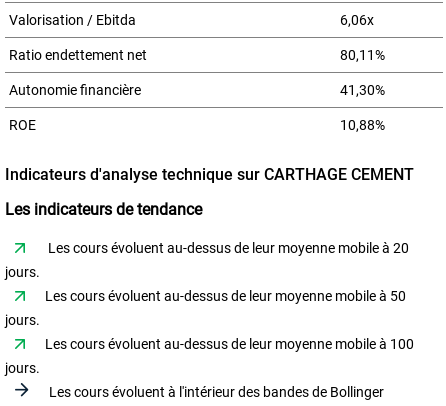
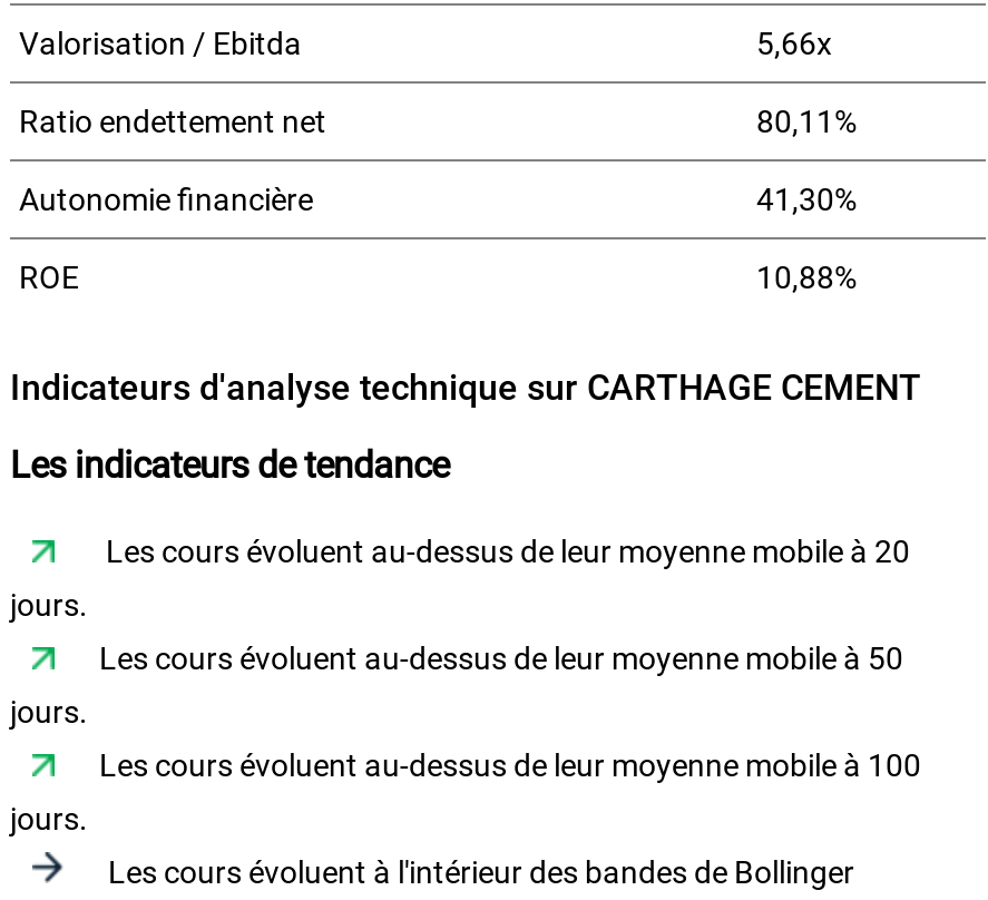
[340,12,374,28] 6,06x -> [756,25,832,61] 5,66x

